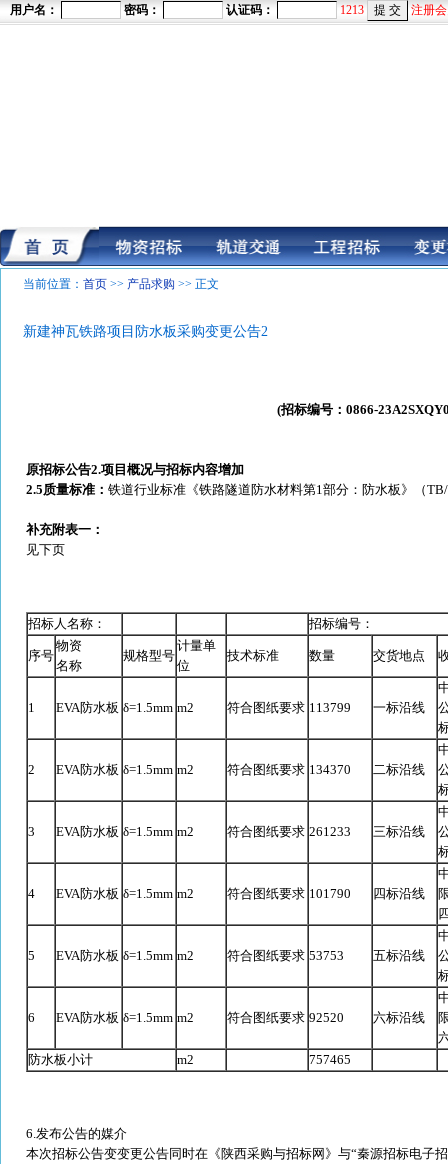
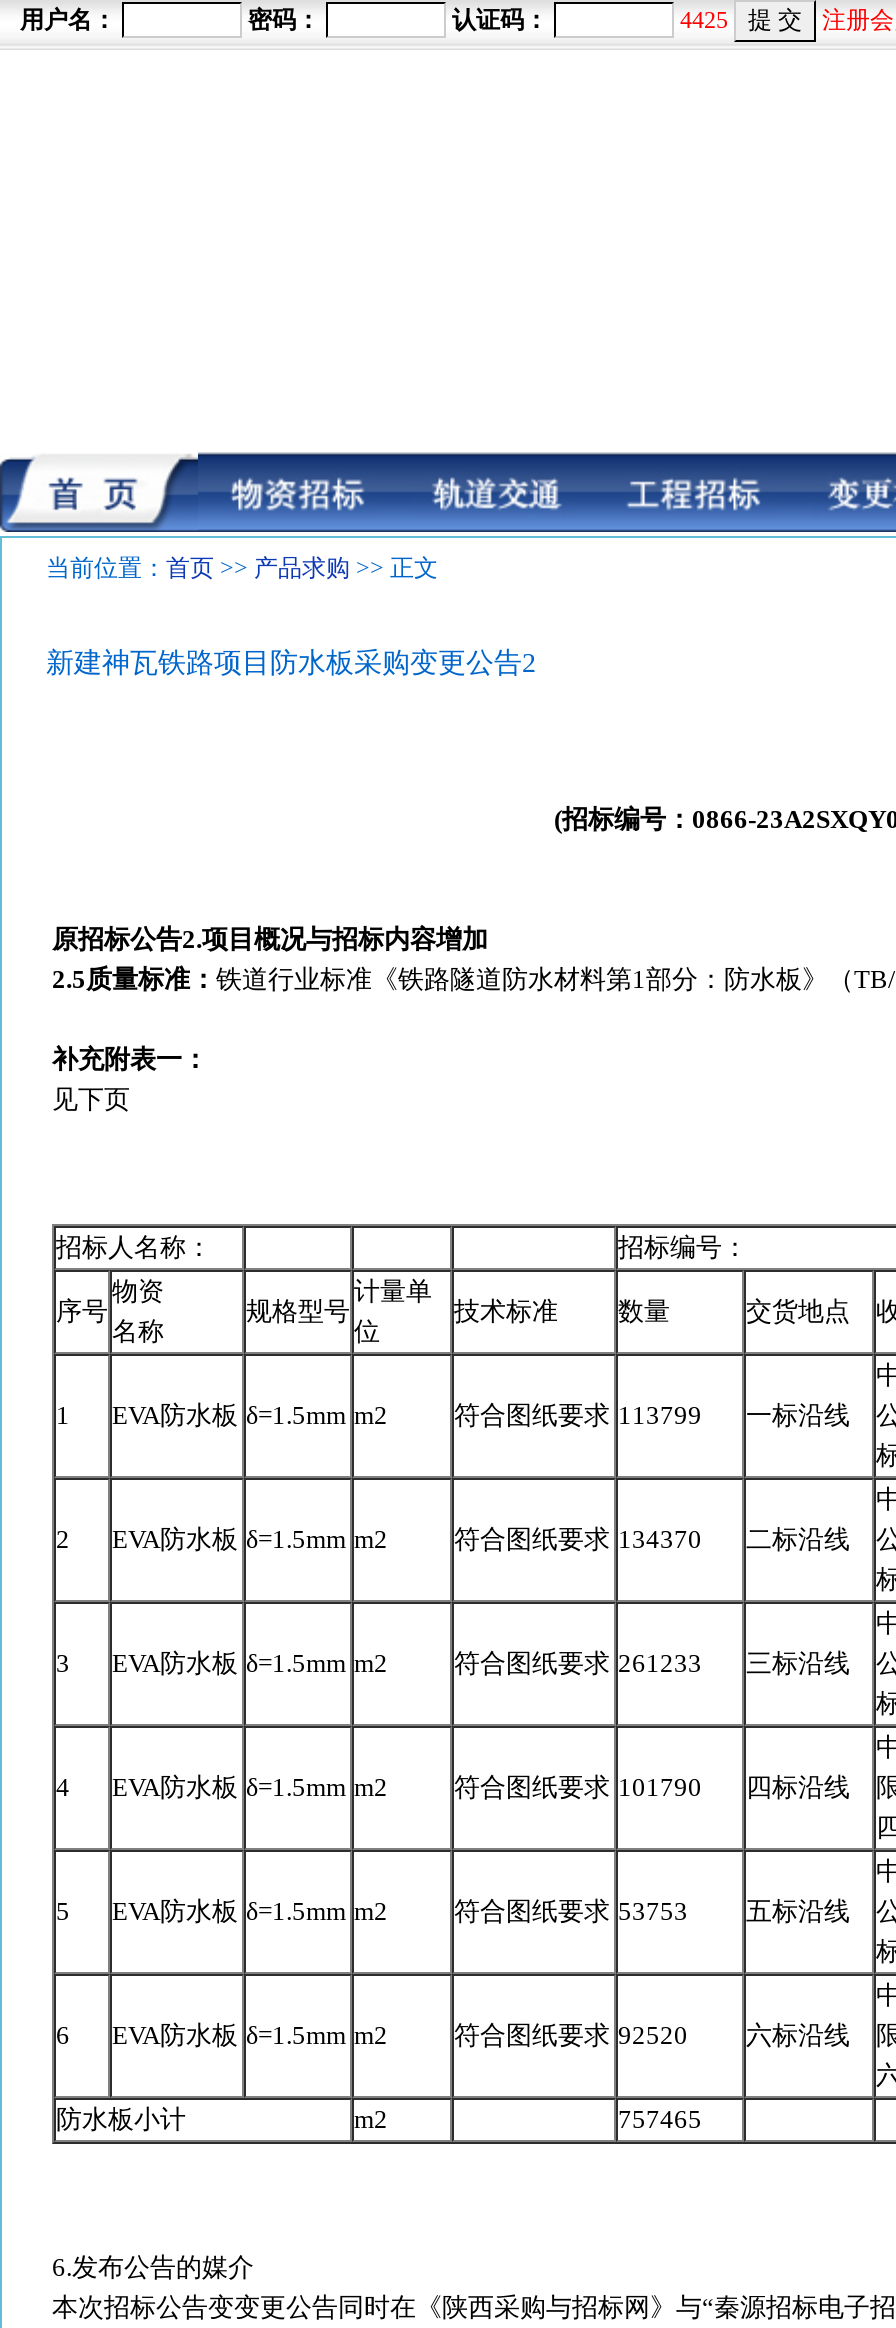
[340,3,367,17] 1213 -> [680,6,734,34] 4425

